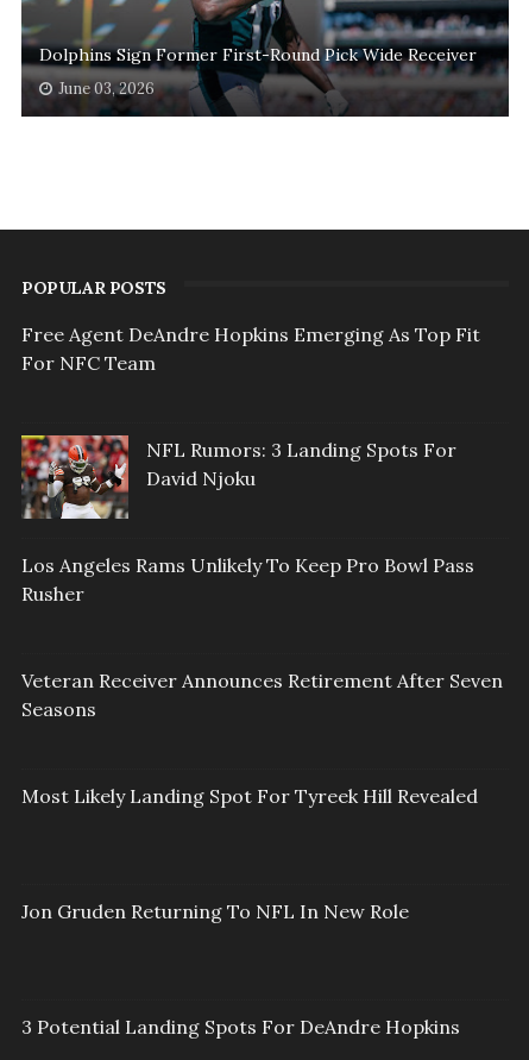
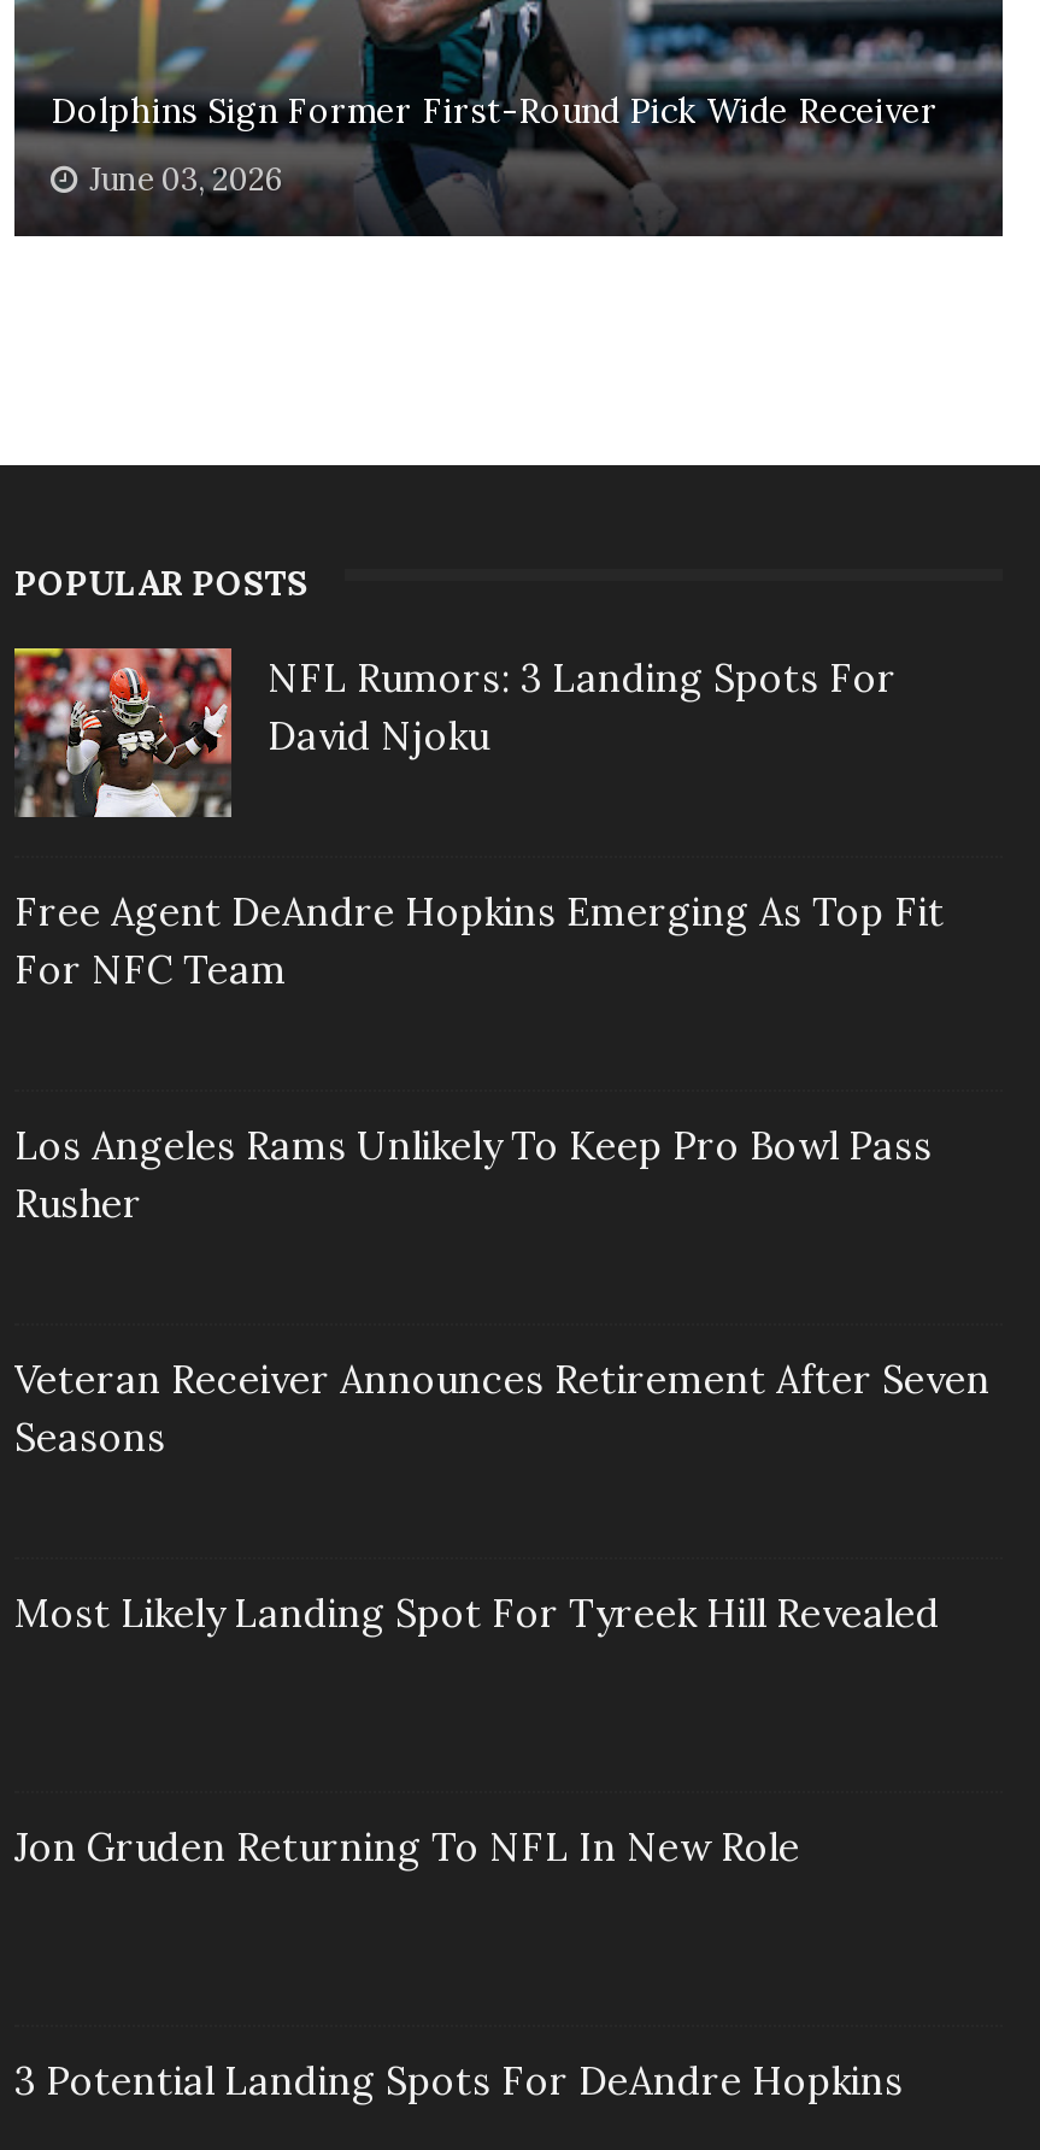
moved [21,322,480,374] -> [14,886,945,992]: Free Agent DeAndre Hopkins Emerging As Top Fit | For NFC Team
moved [20,434,456,520] -> [12,646,897,820]: [image] | NFL Rumors: 3 Landing Spots For | David Njoku

